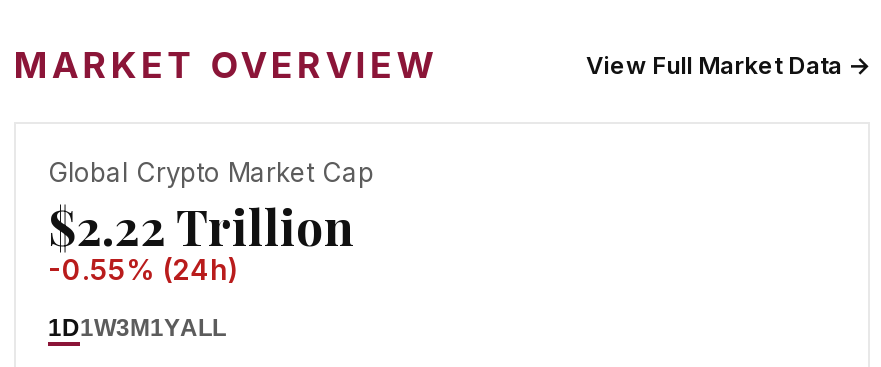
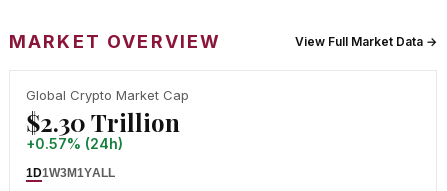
[48,194,354,258] $2.22 Trillion -> [26,106,180,138] $2.30 Trillion
[48,252,238,286] -0.55% (24h) -> [26,135,123,152] +0.57% (24h)

